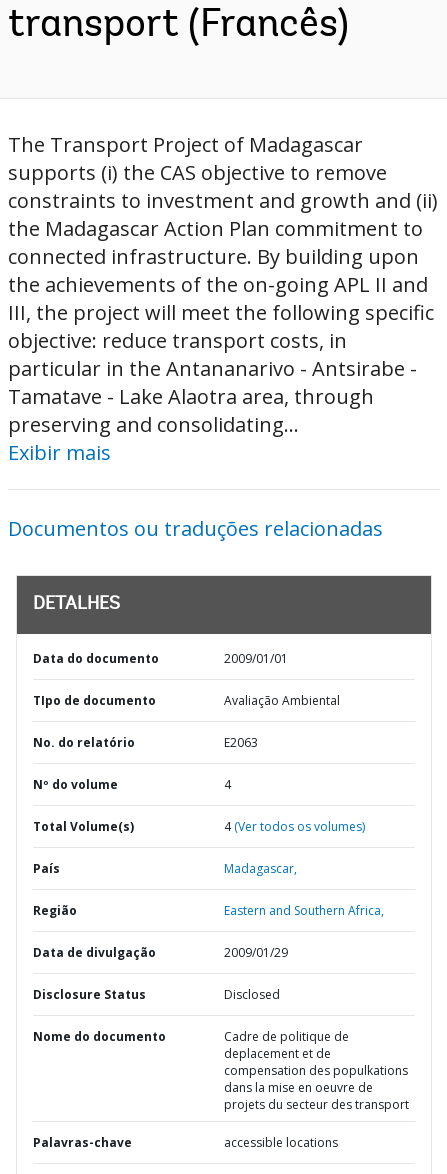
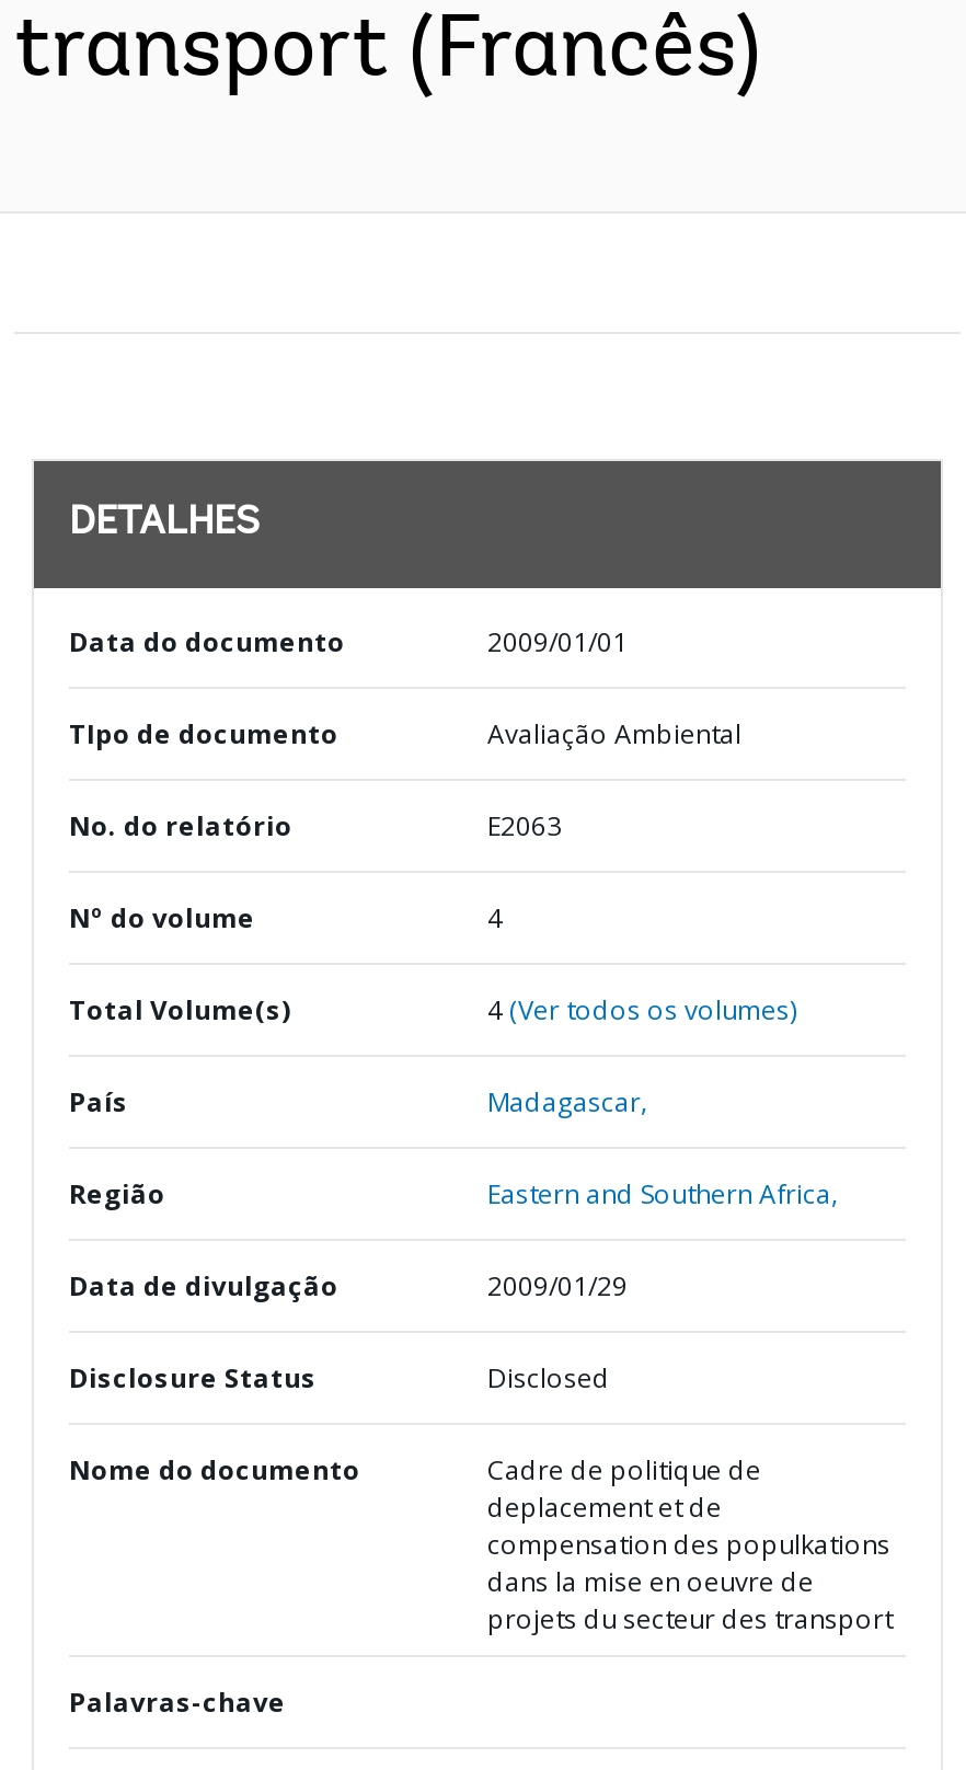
[8,131,438,542] The Transport Project of Madagascar | supports (i) the CAS objective to remove | constraints to investment and growth and (ii) | the Madagascar Action Plan commitment to | connected infrastructure. By building upon | the achievements of the on-going APL II and | III, the project will meet the following specific | objective: reduce transport costs, in | particular in the Antananarivo - Antsirabe - | Tamatave - Lake Alaotra area, through | preserving and consolidating... | Exibir mais | Documentos ou traduções relacionadas -> none
[224,1134,338,1151] accessible locations -> none

